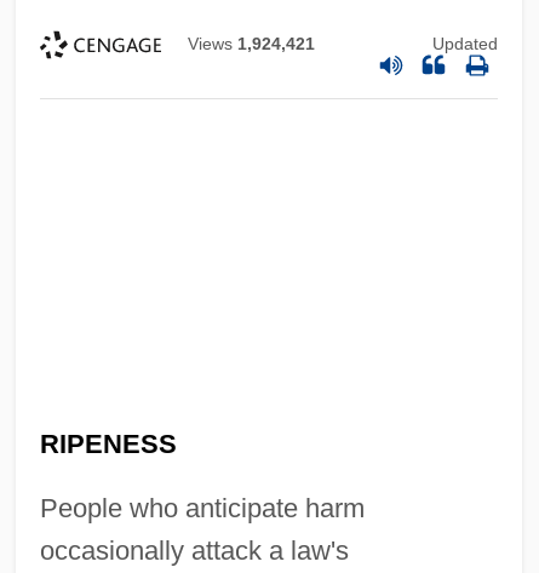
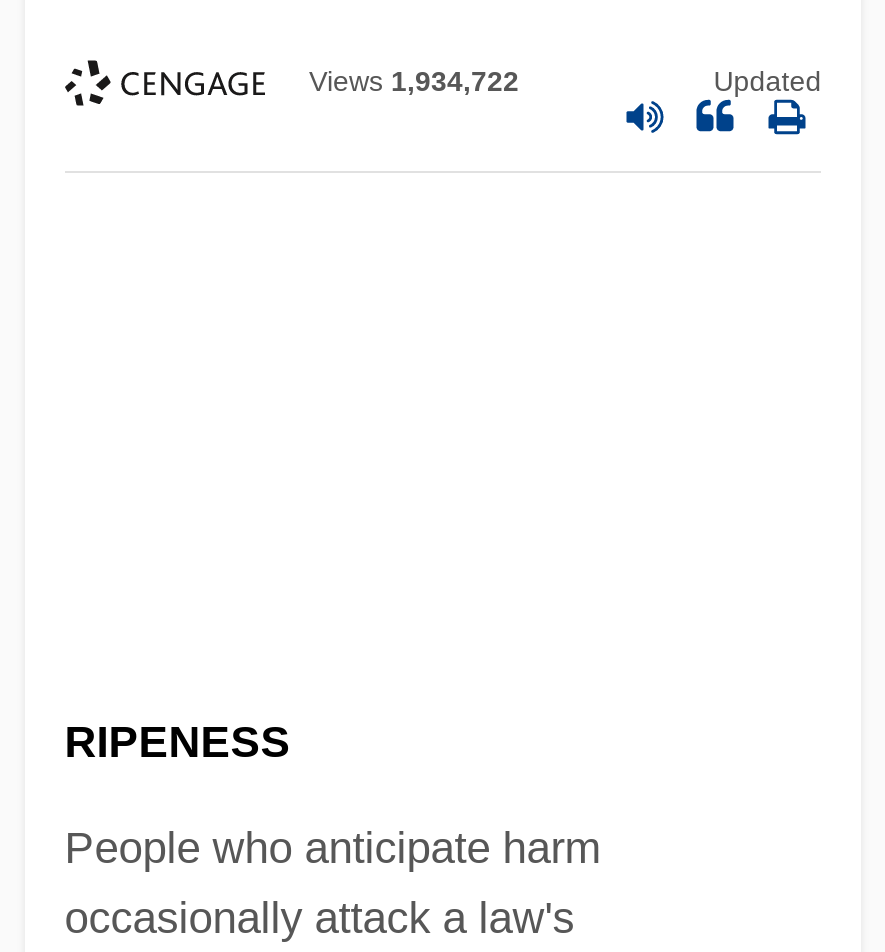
[188,35,315,54] Views 1,924,421 -> [309,66,519,98] Views 1,934,722

